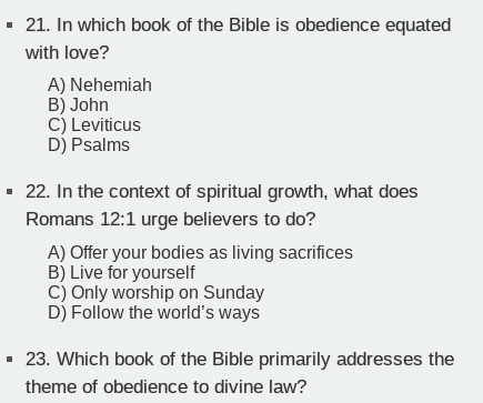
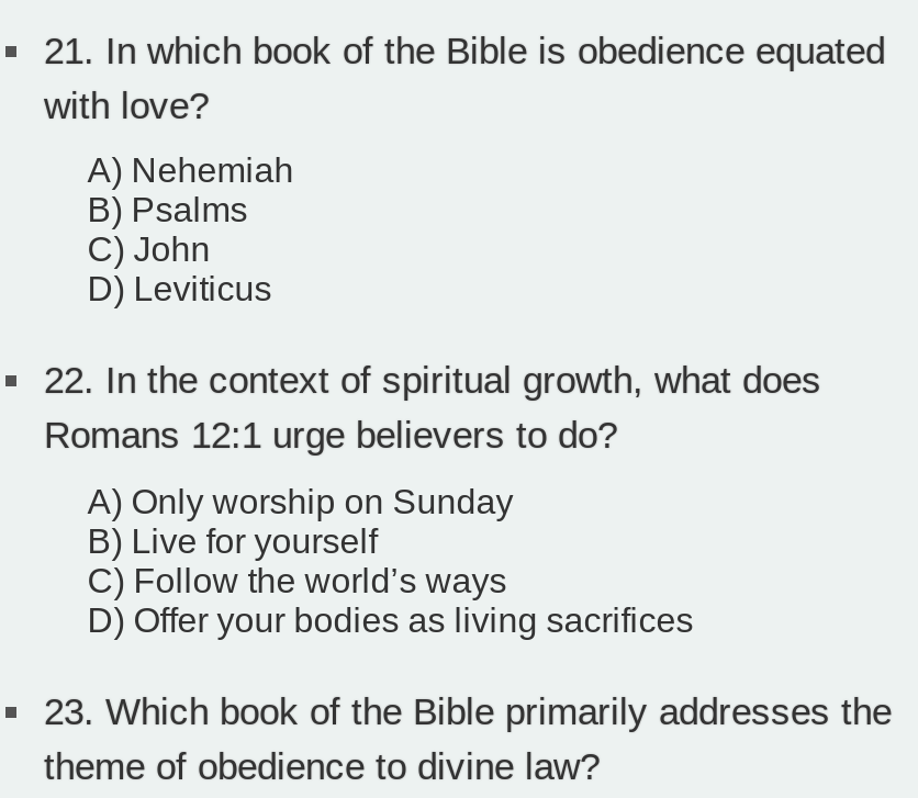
[48,96,109,115] B) John -> [87,192,248,229] B) Psalms
[48,116,141,135] C) Leviticus -> [87,231,210,269] C) John
[48,136,130,155] D) Psalms -> [87,271,272,308] D) Leviticus
[48,243,353,262] A) Offer your bodies as living sacrifices -> [87,482,513,519] A) Only worship on Sunday
[48,283,265,322] C) Only worship on Sunday | D) Follow the world’s ways -> [87,561,694,638] C) Follow the world’s ways | D) Offer your bodies as living sacrifices

